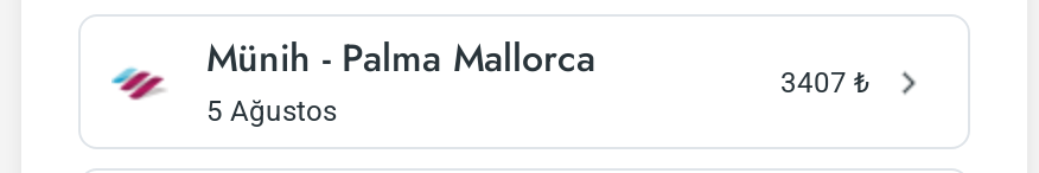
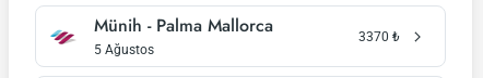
[780,65,871,98] 3407 ₺ -> [358,29,400,44] 3370 ₺

